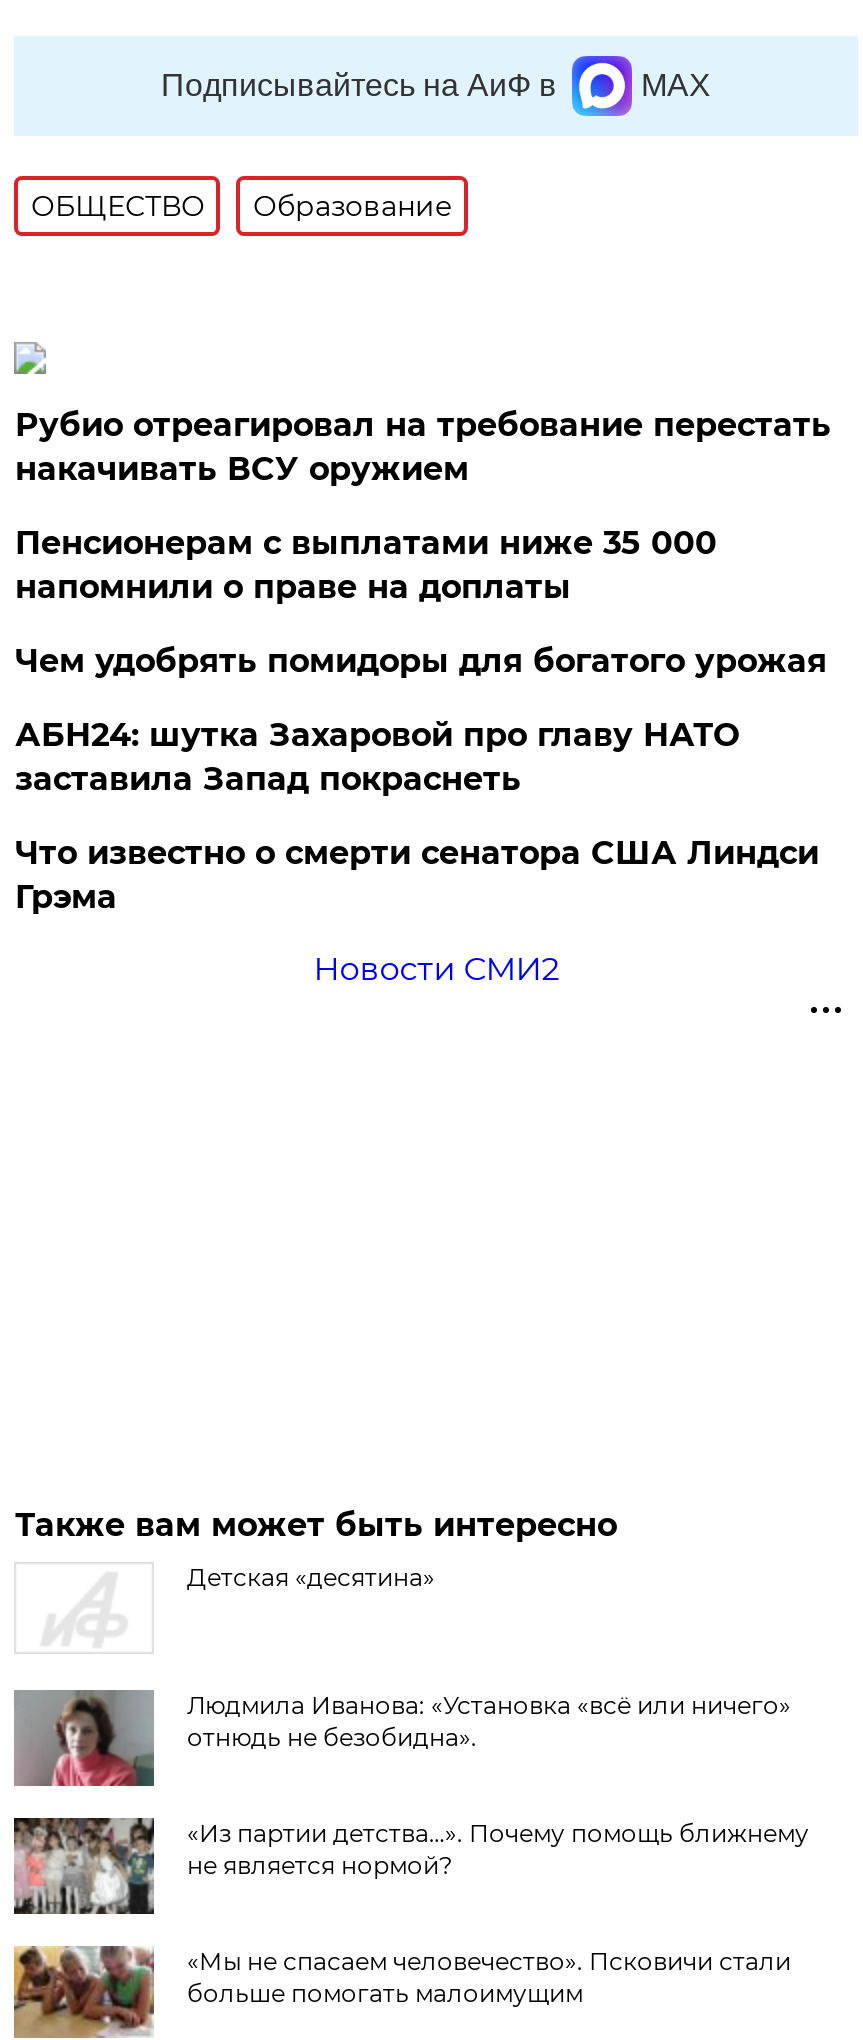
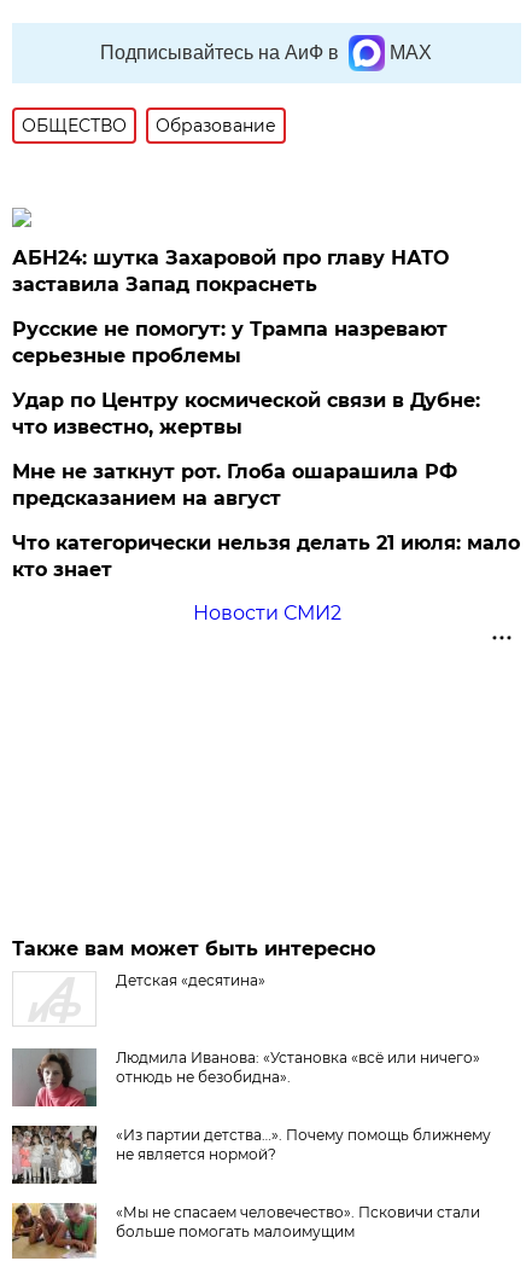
[15,406,831,680] Рубио отреагировал на требование перестать | накачивать ВСУ оружием | Пенсионерам с выплатами ниже 35 000 | напомнили о праве на доплаты | Чем удобрять помидоры для богатого урожая -> none
moved [15,716,739,798] -> [13,246,449,296]: АБН24: шутка Захаровой про главу НАТО | заставила Запад покраснеть
[15,834,819,916] Что известно о смерти сенатора США Линдси | Грэма -> [13,318,520,581] Русские не помогут: у Трампа назревают | серьезные проблемы | Удар по Центру космической связи в Дубне: | что известно, жертвы | Мне не заткнут рот. Глоба ошарашила РФ | предсказанием на август | Что категорически нельзя делать 21 июля: мало | кто знает

